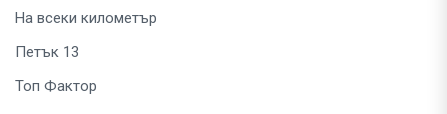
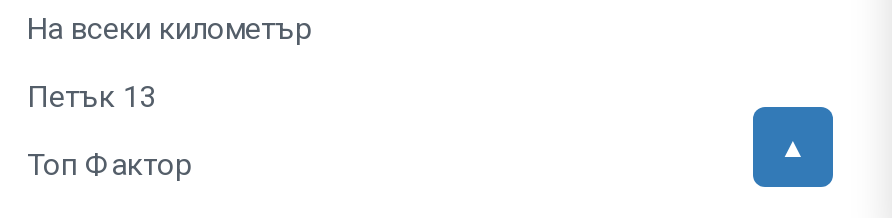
none -> [751,104,835,190] [image]

